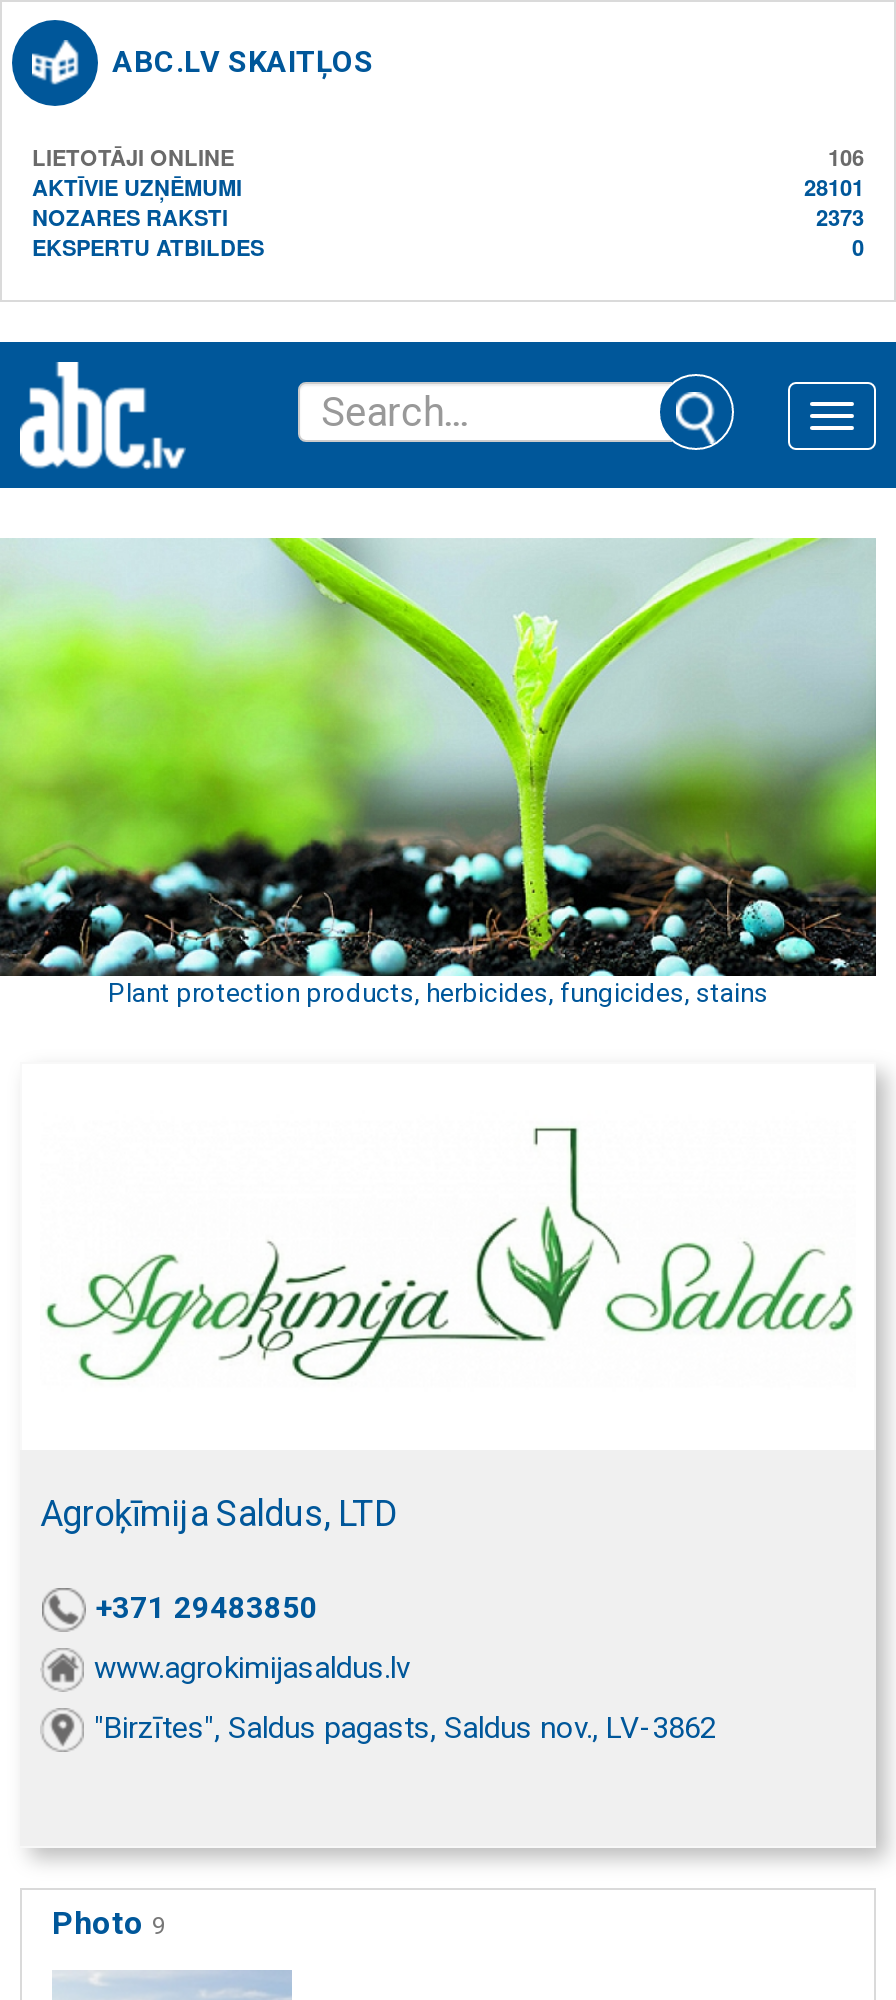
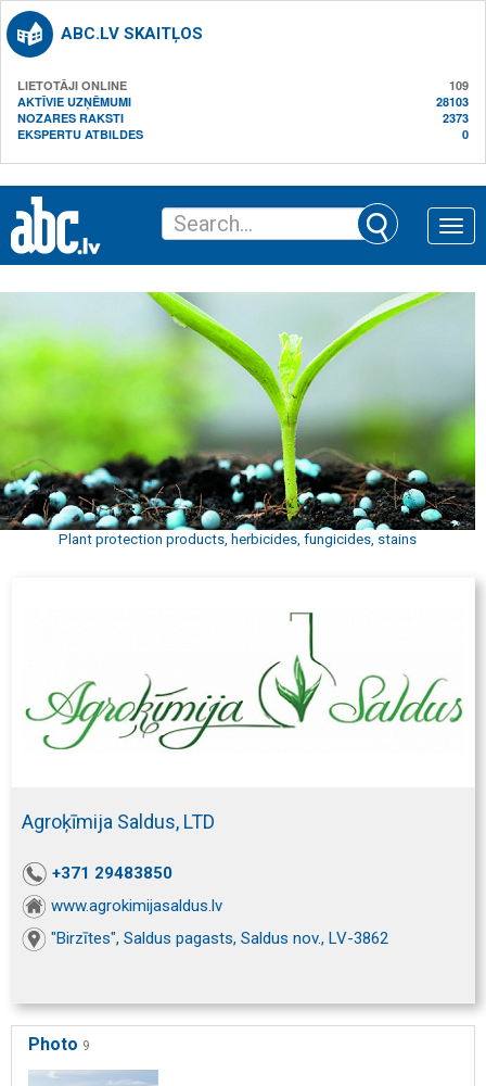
[828,142,864,172] 106 -> [449,77,469,93] 109
[804,172,864,202] 28101 -> [436,93,469,110] 28103

